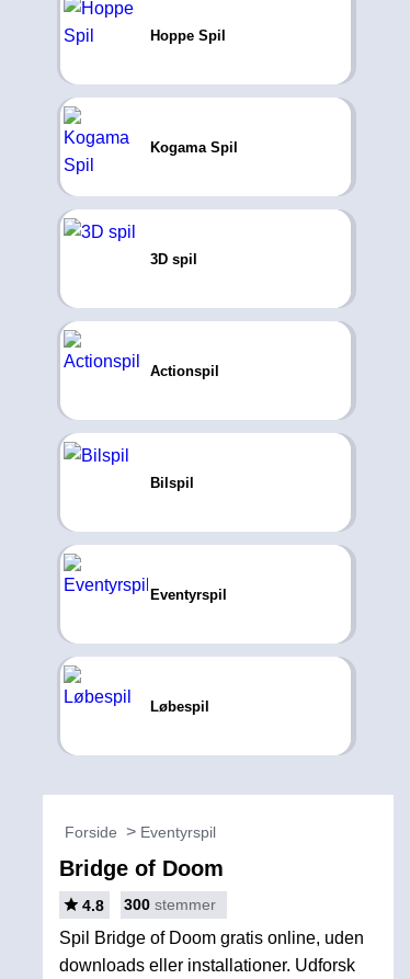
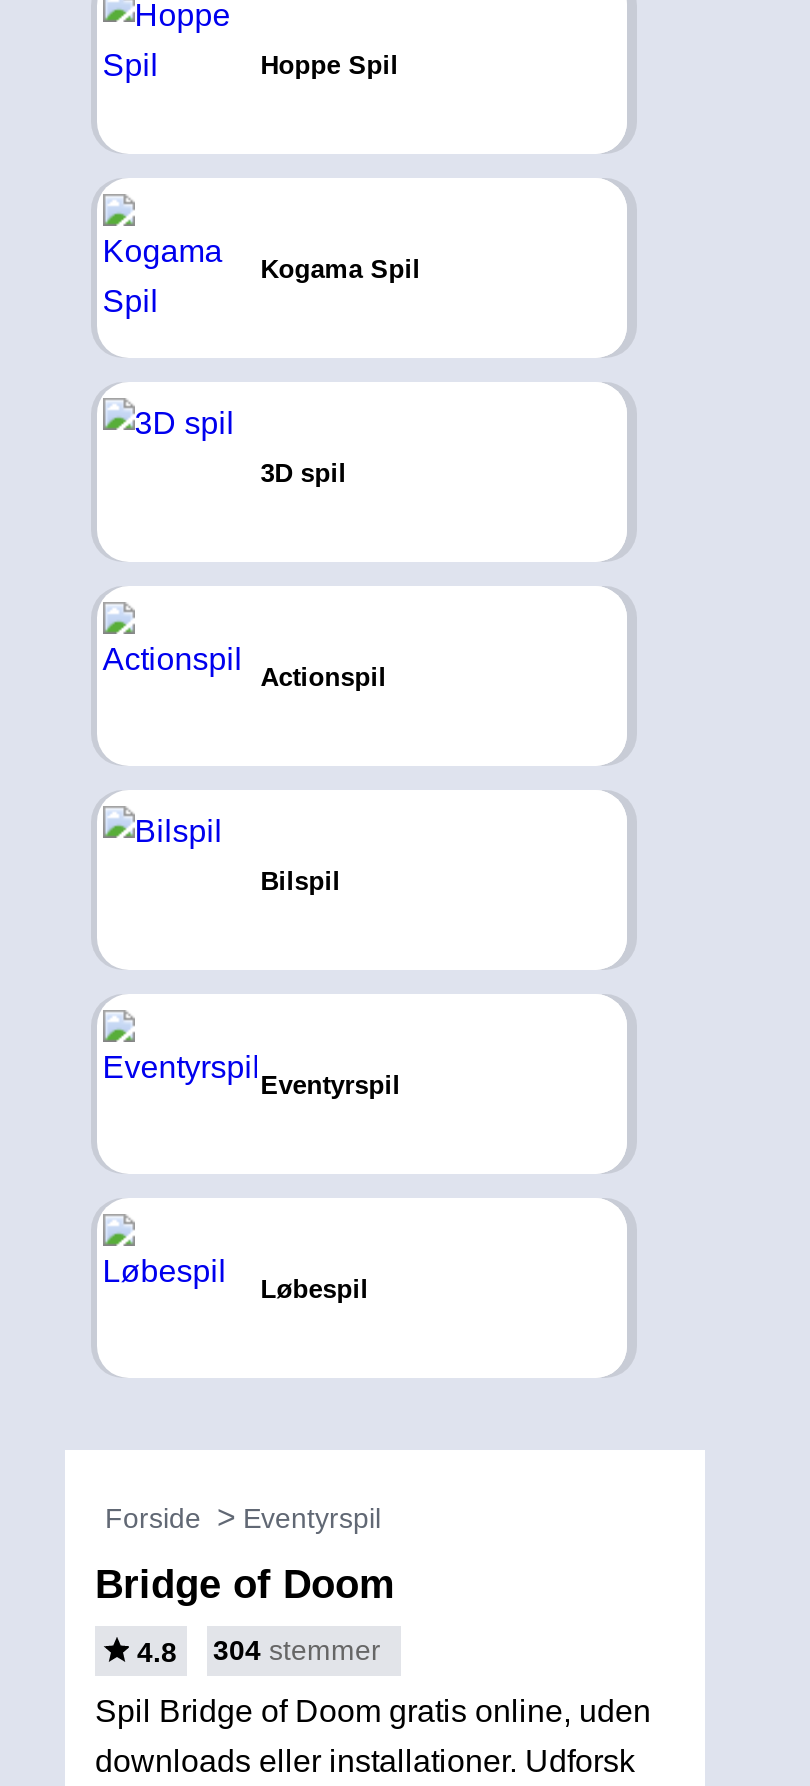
[82,896,216,914] 4.8 300 stemmer -> [137,1634,381,1668] 4.8 304 stemmer

